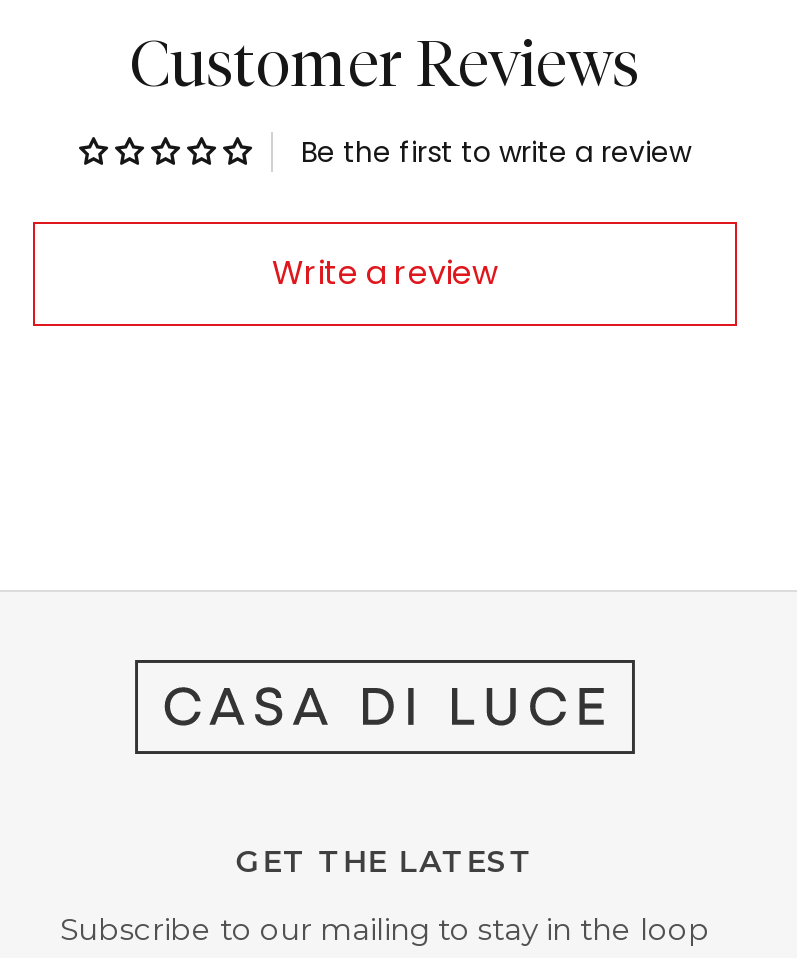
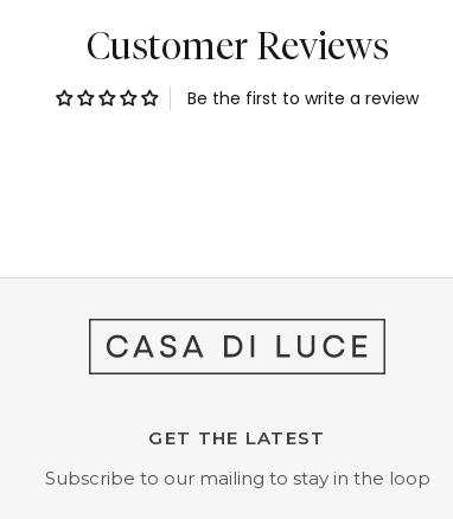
[272,251,498,297] Write a review -> none

